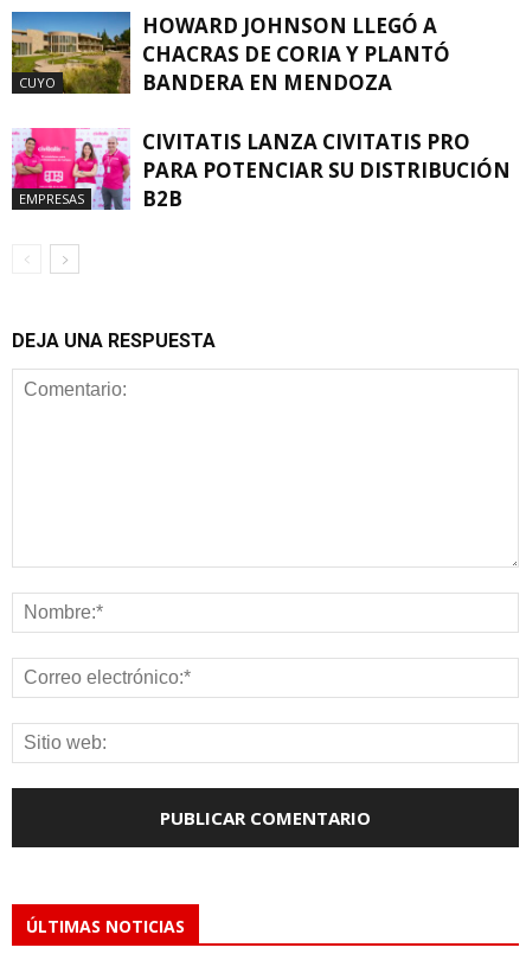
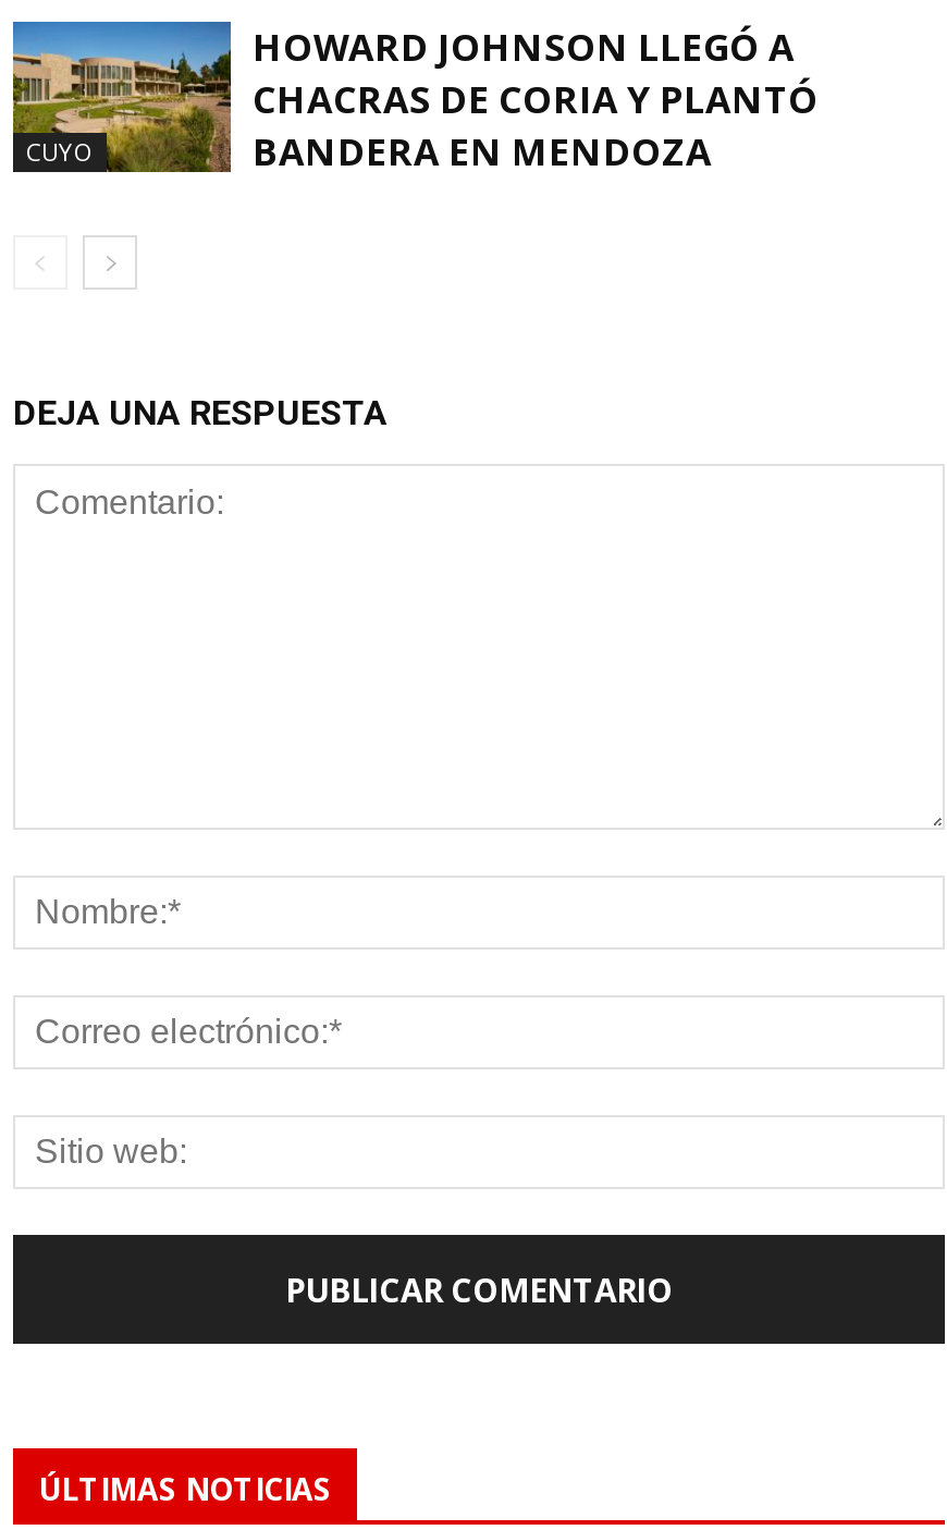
[11,127,126,210] [image] | EMPRESAS -> none
[142,128,511,213] CIVITATIS LANZA CIVITATIS PRO | PARA POTENCIAR SU DISTRIBUCIÓN | B2B -> none

